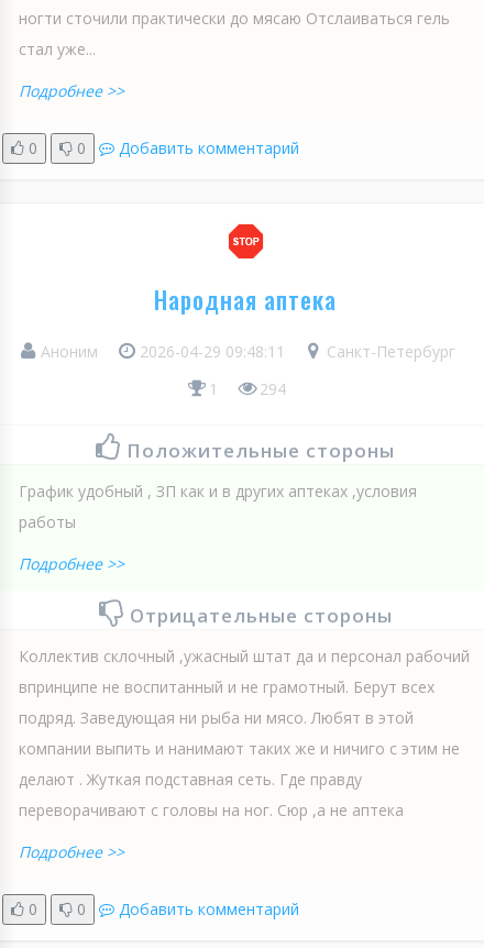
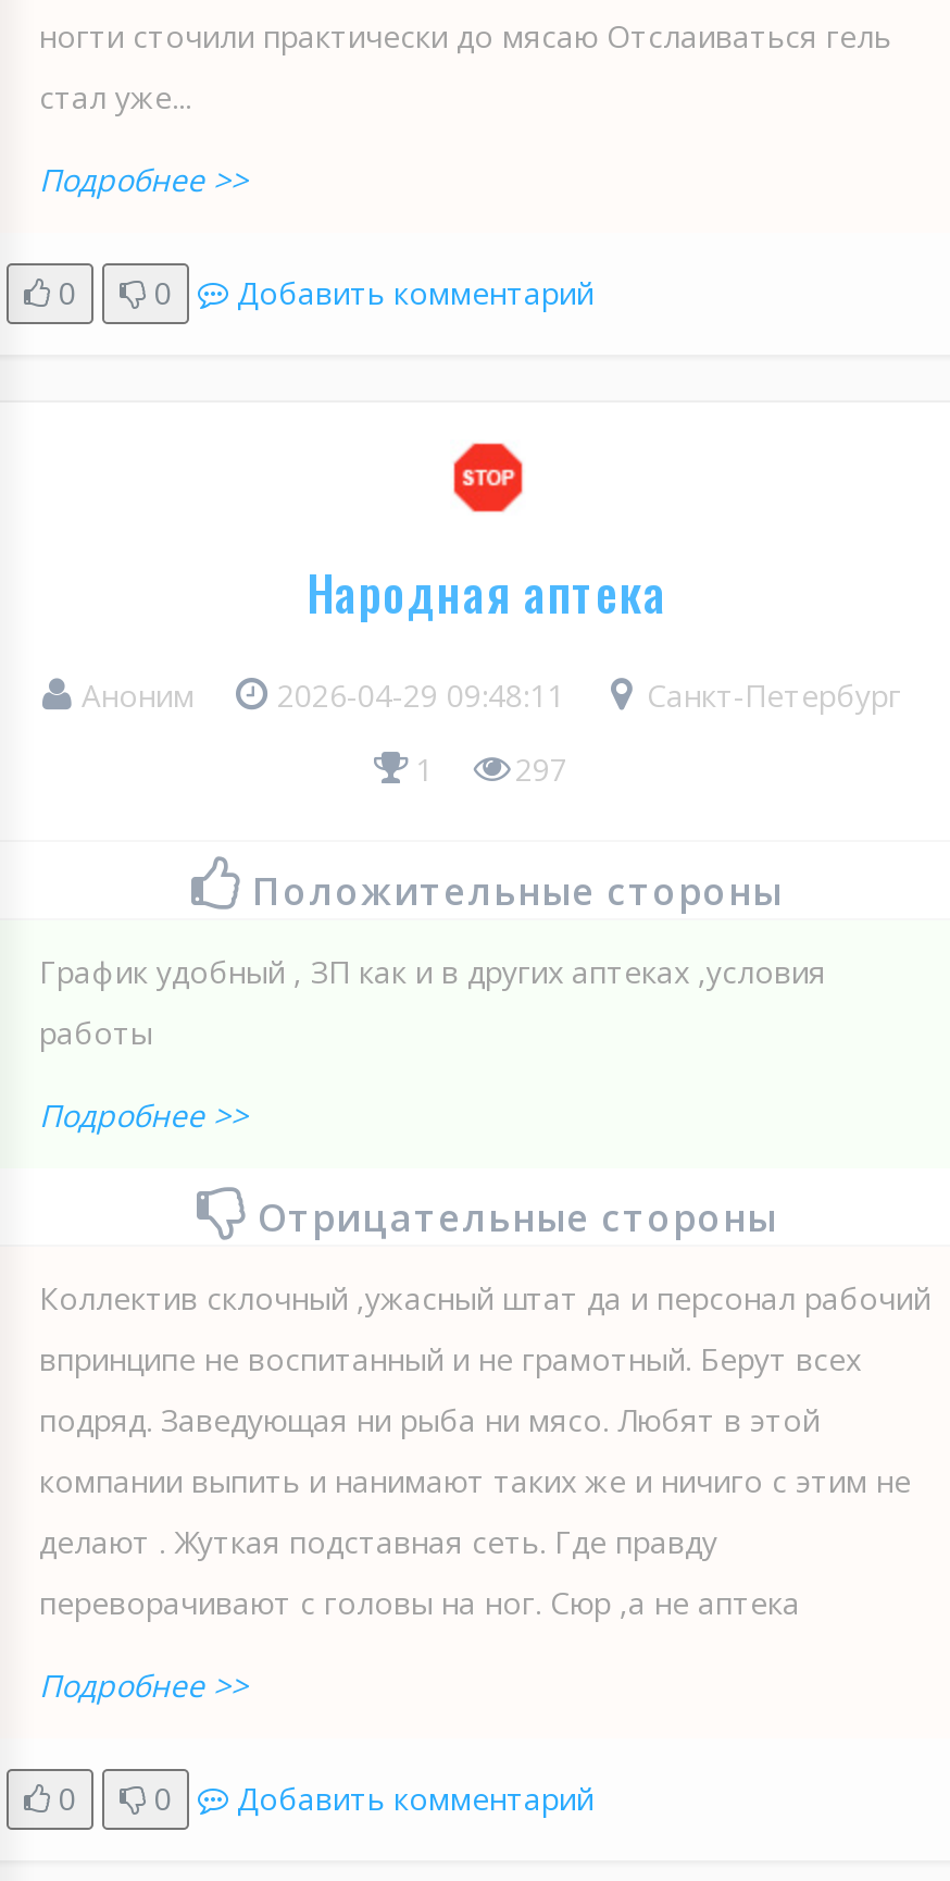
[205,378,286,399] 1 294 -> [407,748,567,790] 1 297

